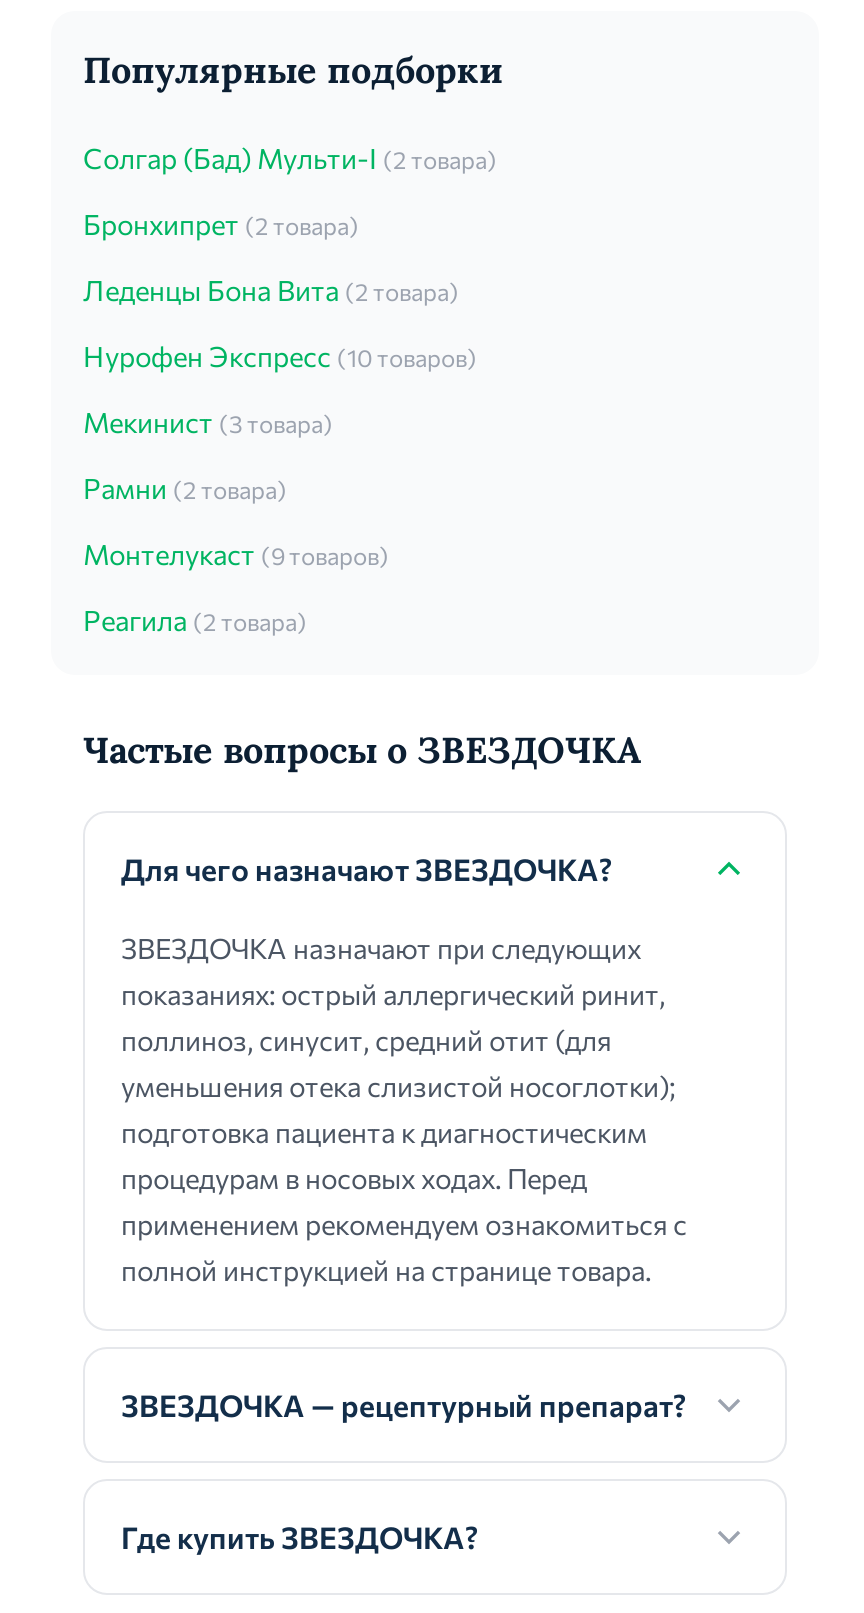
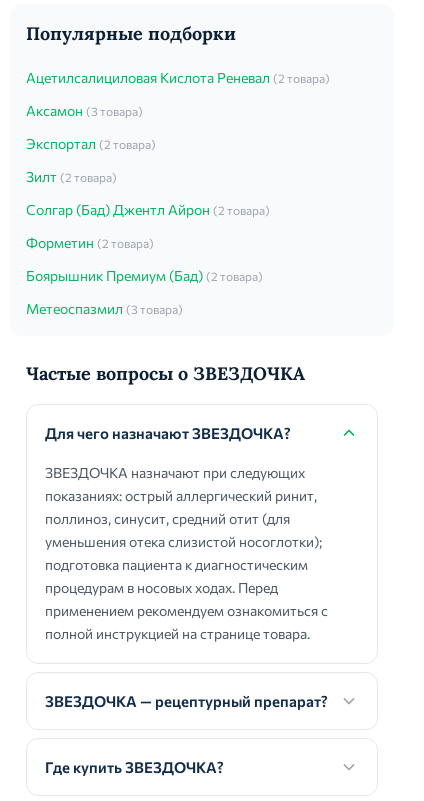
[83,141,497,175] Солгар (Бад) Мульти-I (2 товара) -> [26,69,330,86] Ацетилсалициловая Кислота Реневал (2 товара)
[83,207,359,241] Бронхипрет (2 товара) -> [26,102,143,119] Аксамон (3 товара)
[83,273,459,307] Леденцы Бона Вита (2 товара) -> [26,135,156,152] Экспортал (2 товара)
[83,339,477,373] Нурофен Экспресс (10 товаров) -> [26,168,117,185] Зилт (2 товара)
[83,405,333,439] Мекинист (3 товара) -> [26,201,270,218] Солгар (Бад) Джентл Айрон (2 товара)
[83,471,287,505] Рамни (2 товара) -> [26,234,154,251] Форметин (2 товара)
[83,537,389,571] Монтелукаст (9 товаров) -> [26,267,263,284] Боярышник Премиум (Бад) (2 товара)
[83,603,307,637] Реагила (2 товара) -> [26,300,183,317] Метеоспазмил (3 товара)

